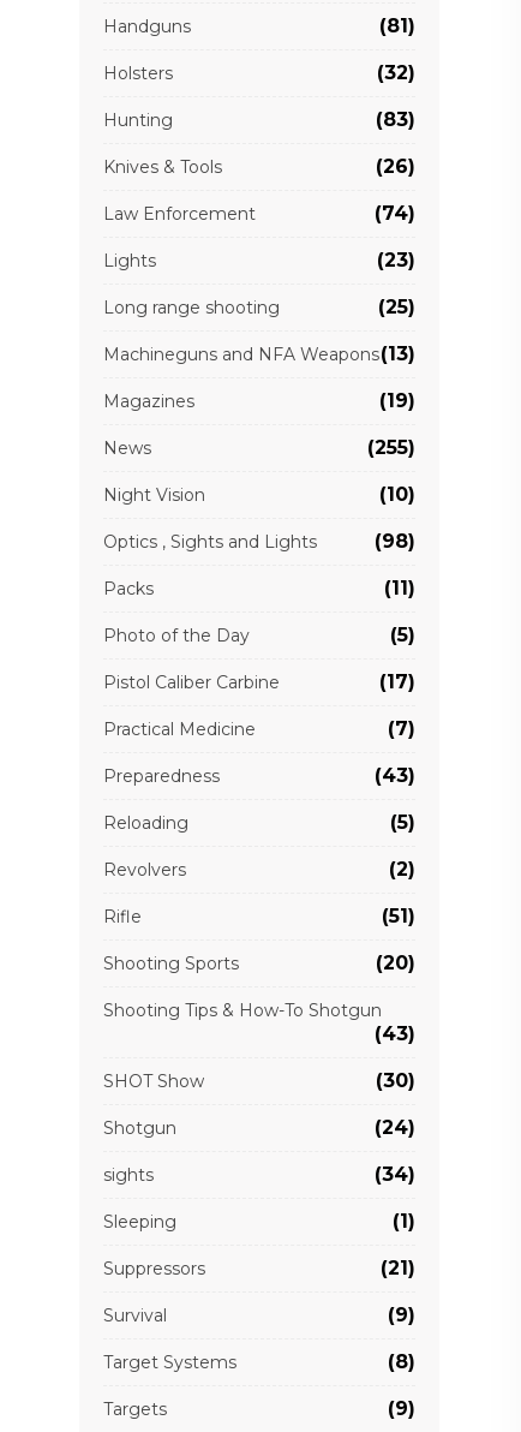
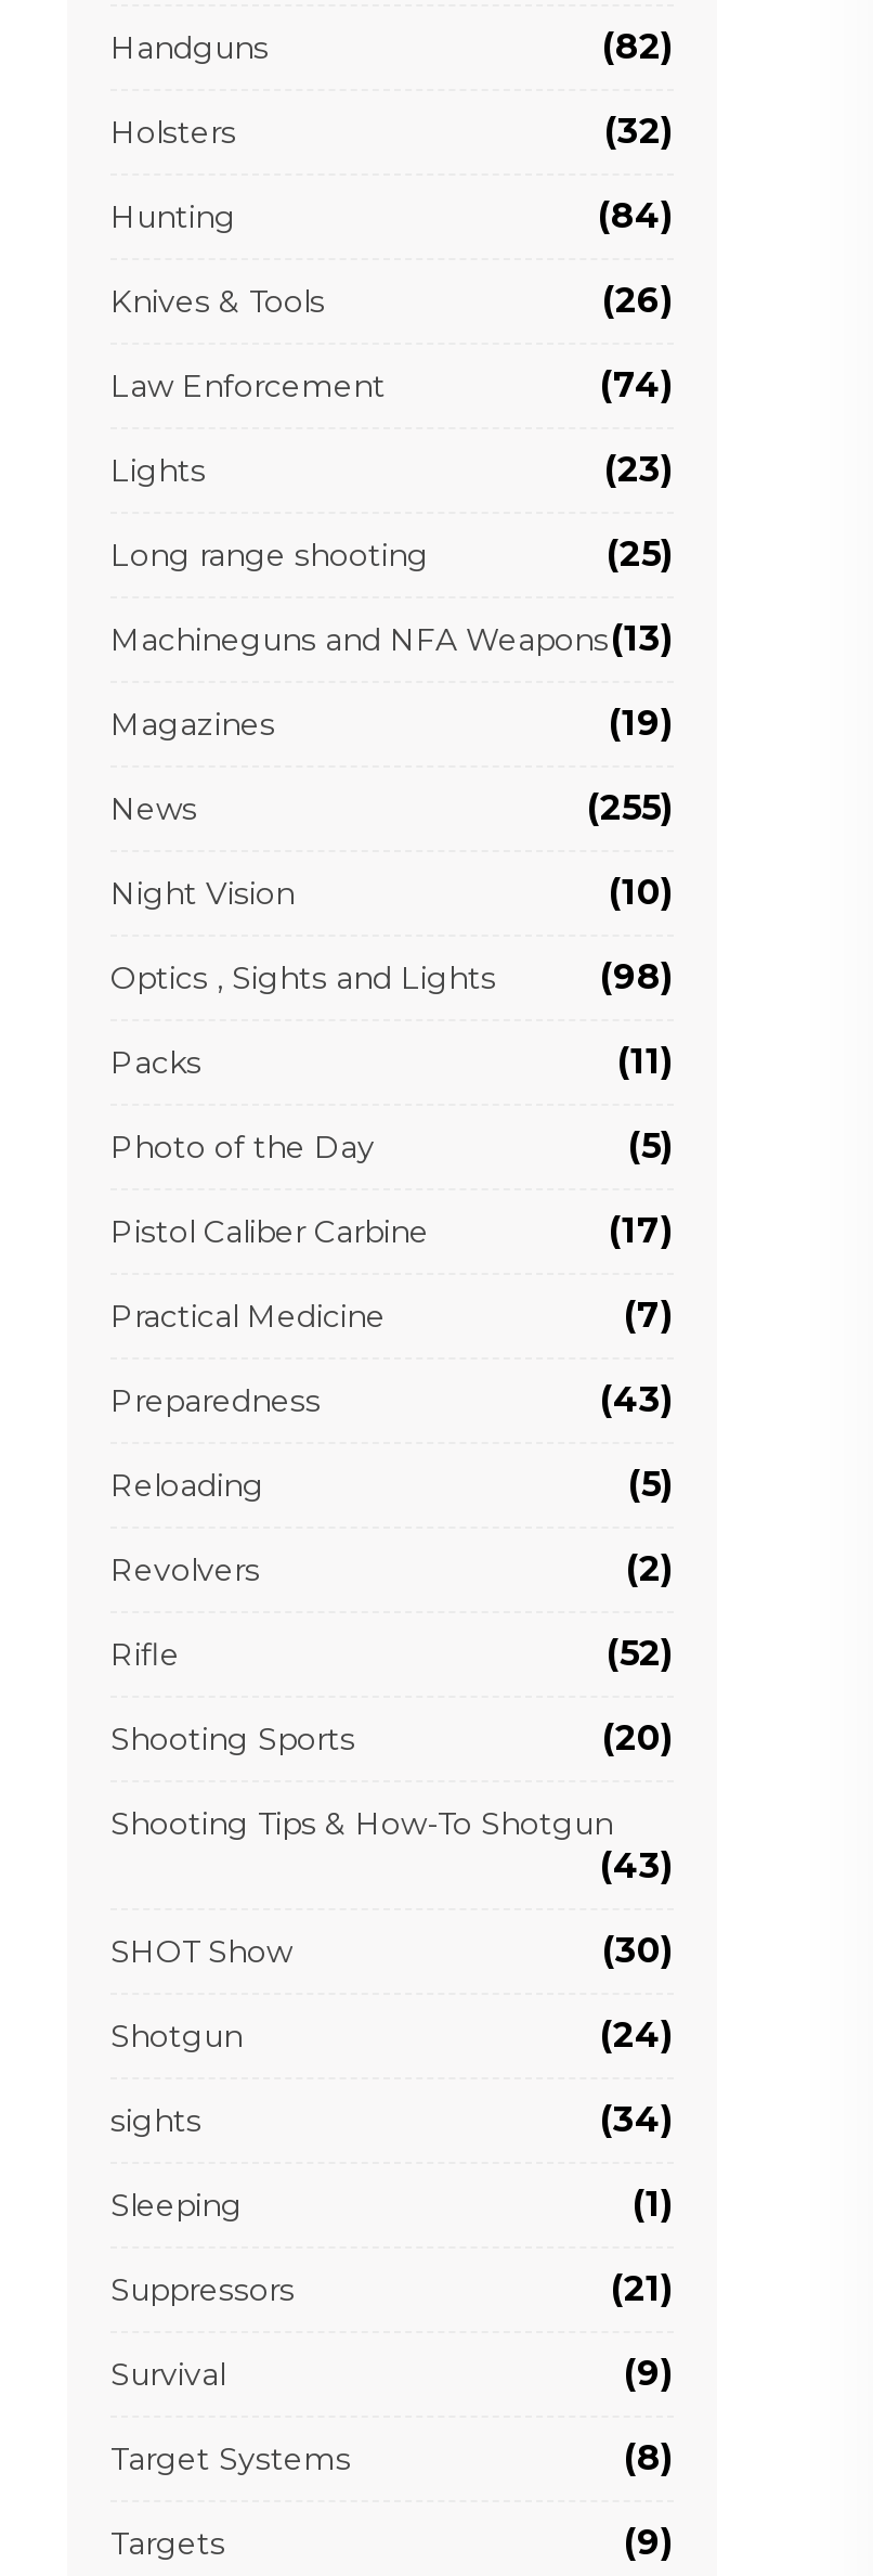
[379,14,415,37] (81) -> [602,26,674,67] (82)
[376,108,415,131] (83) -> [598,195,674,236] (84)
[382,905,415,927] (51) -> [607,1633,674,1674] (52)

